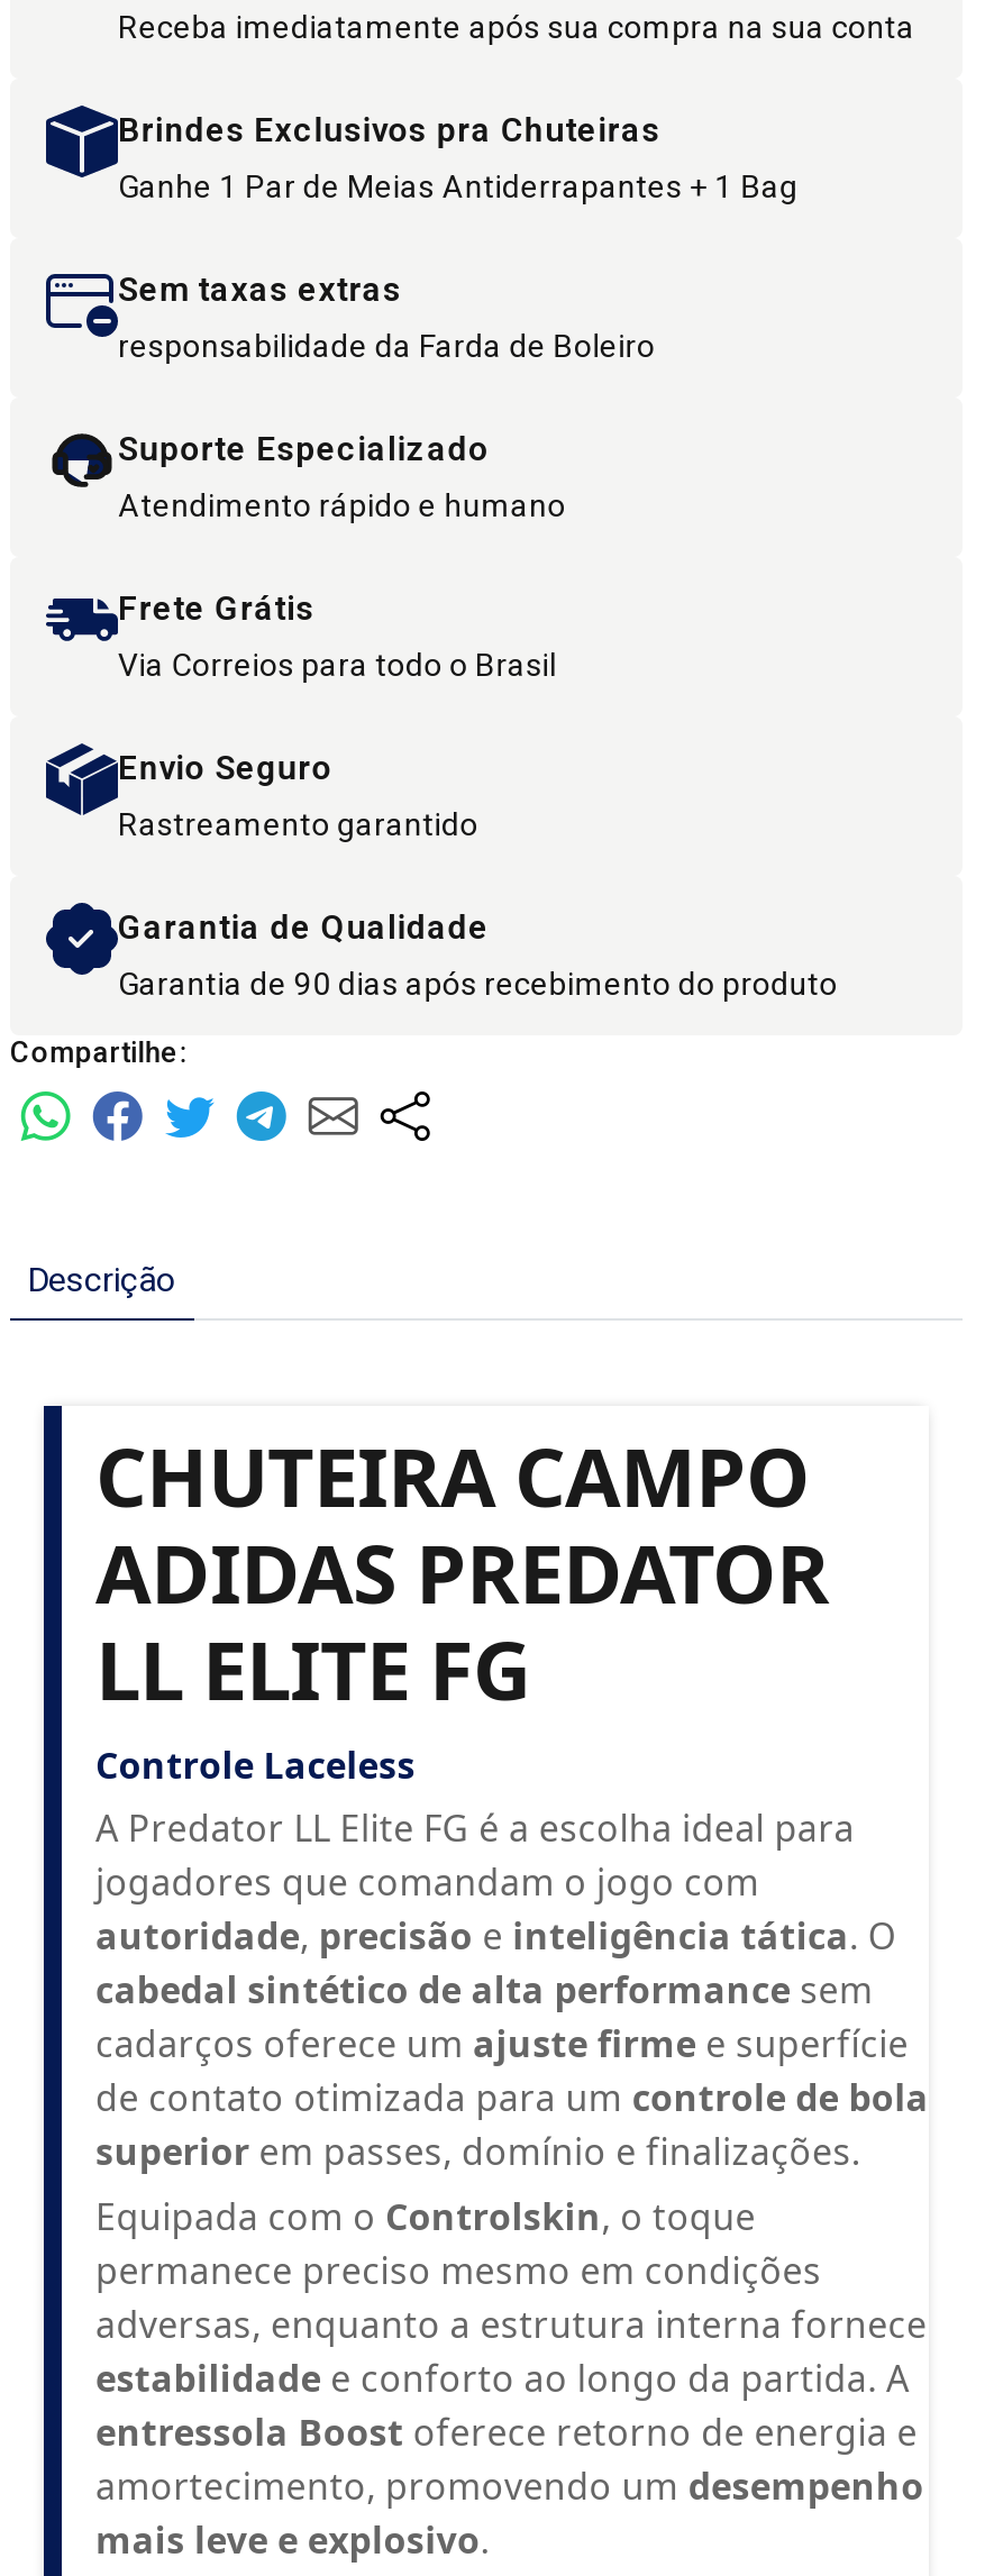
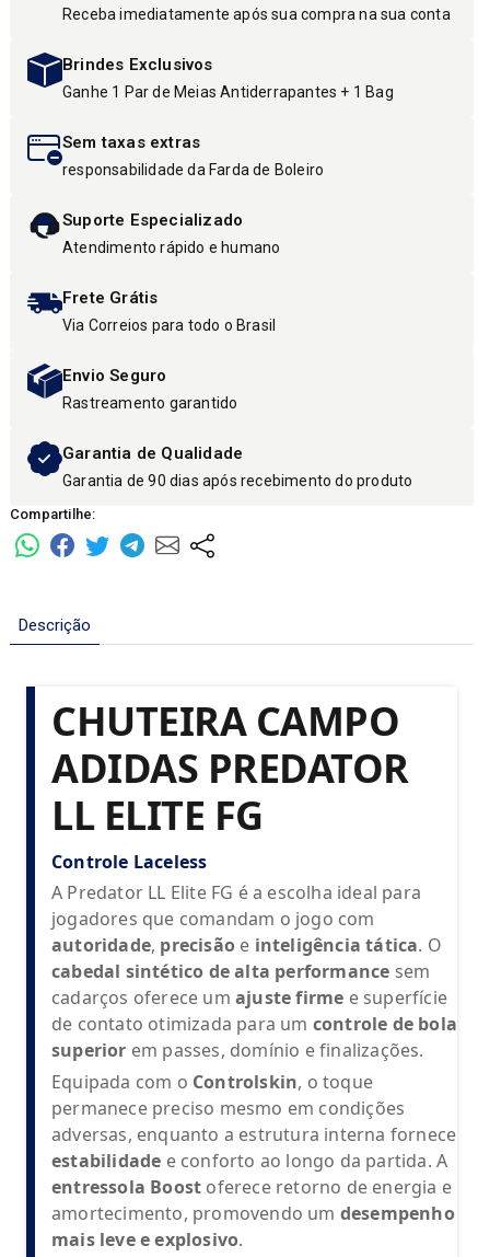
[118,111,660,151] Brindes Exclusivos pra Chuteiras -> [62,55,213,75] Brindes Exclusivos

